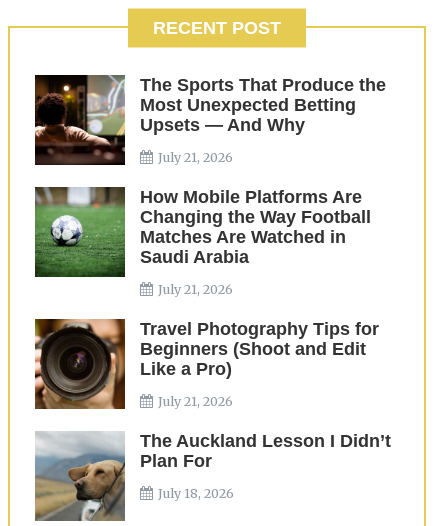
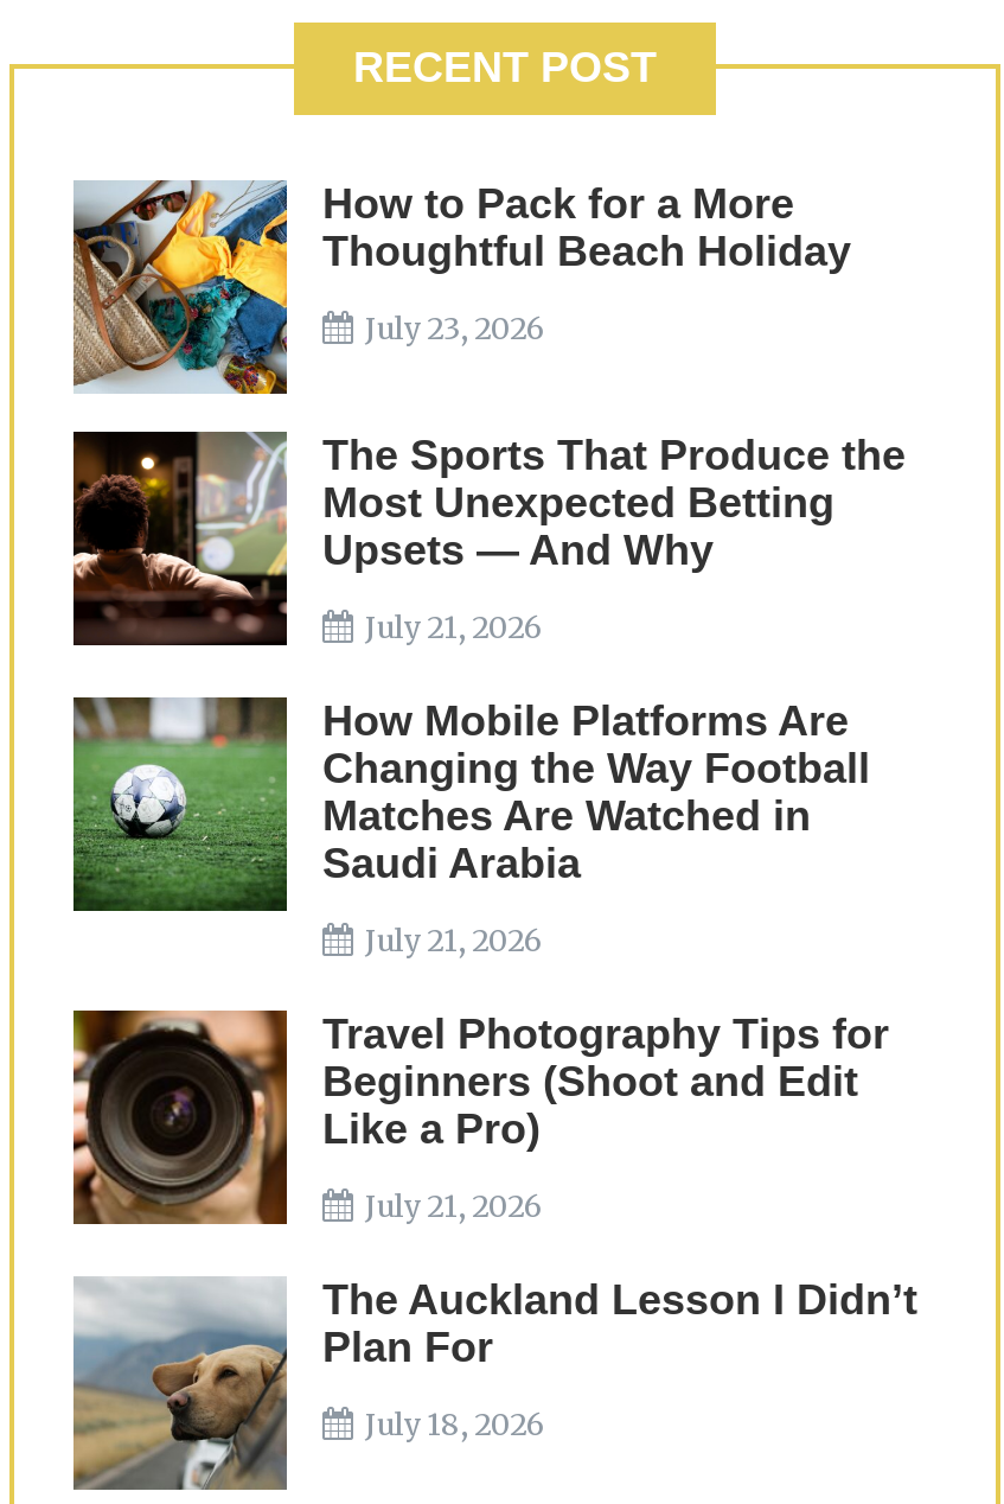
none -> [71,178,851,396] [image] | How to Pack for a More | Thoughtful Beach Holiday | July 23, 2026

